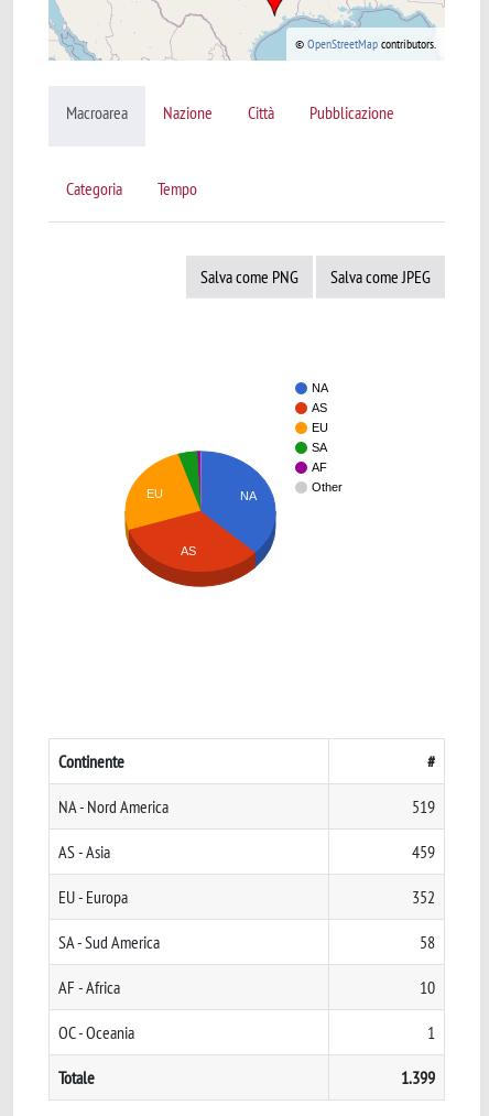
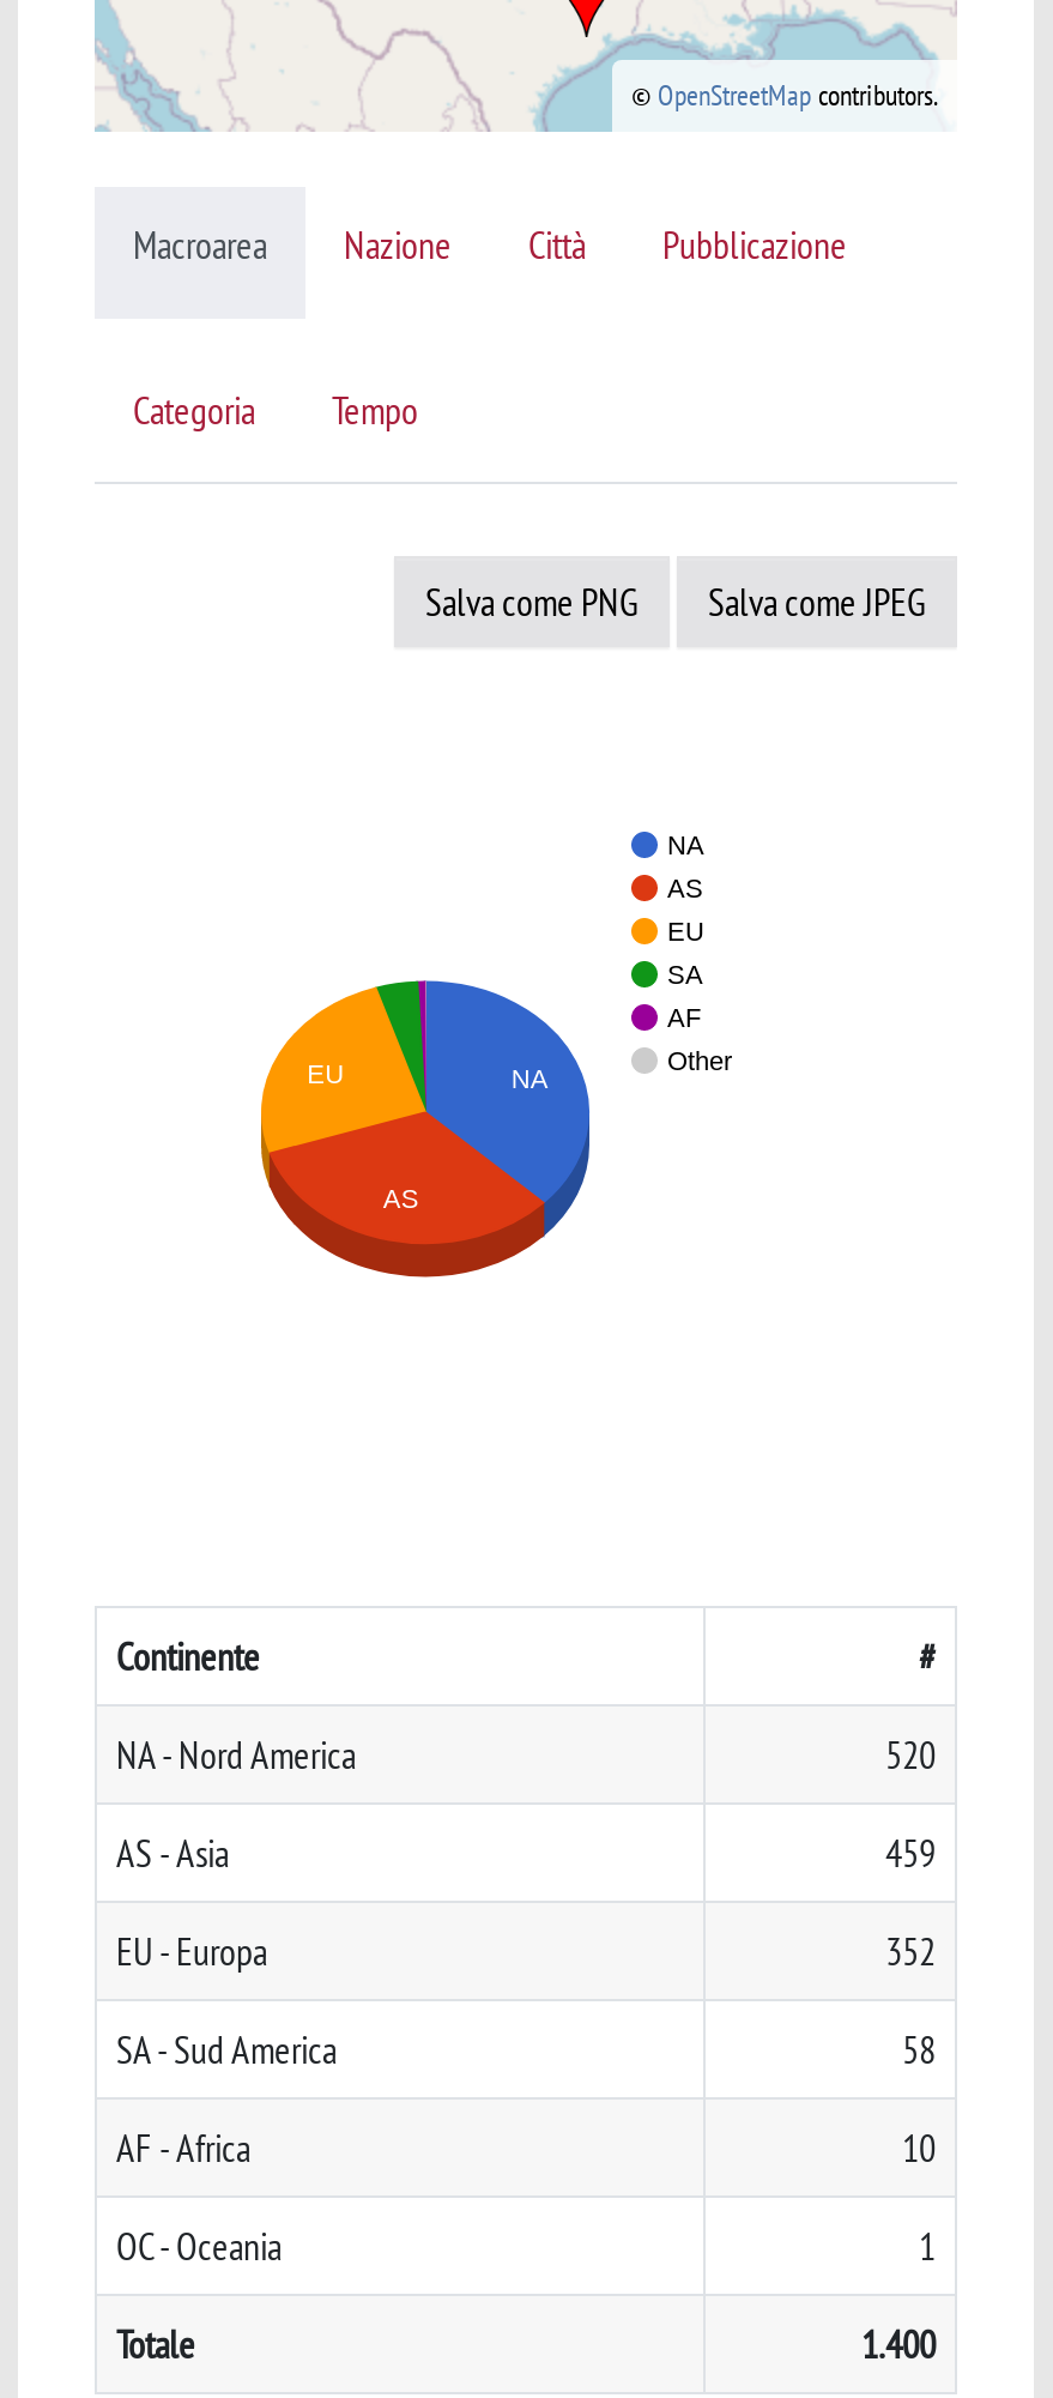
[412,795,435,817] 519 -> [885,1730,936,1778] 520
[401,1066,435,1088] 1.399 -> [861,2320,936,2368] 1.400

